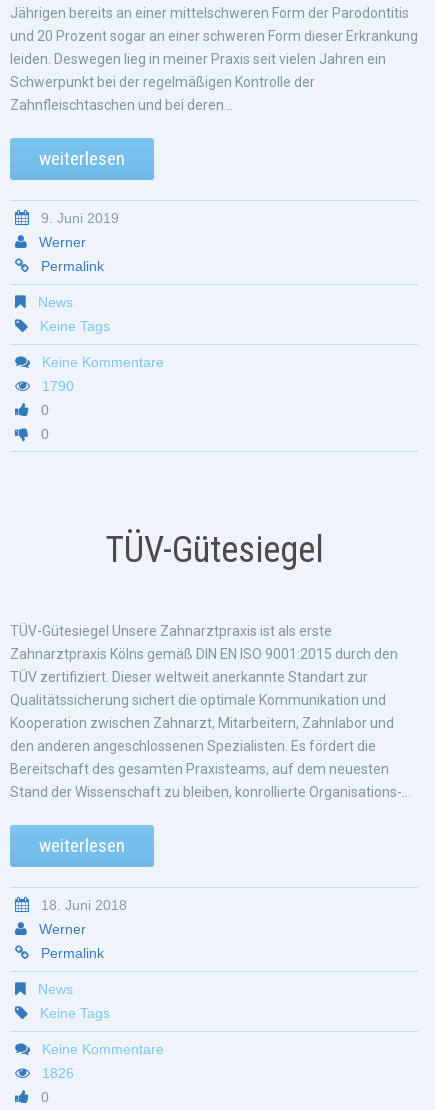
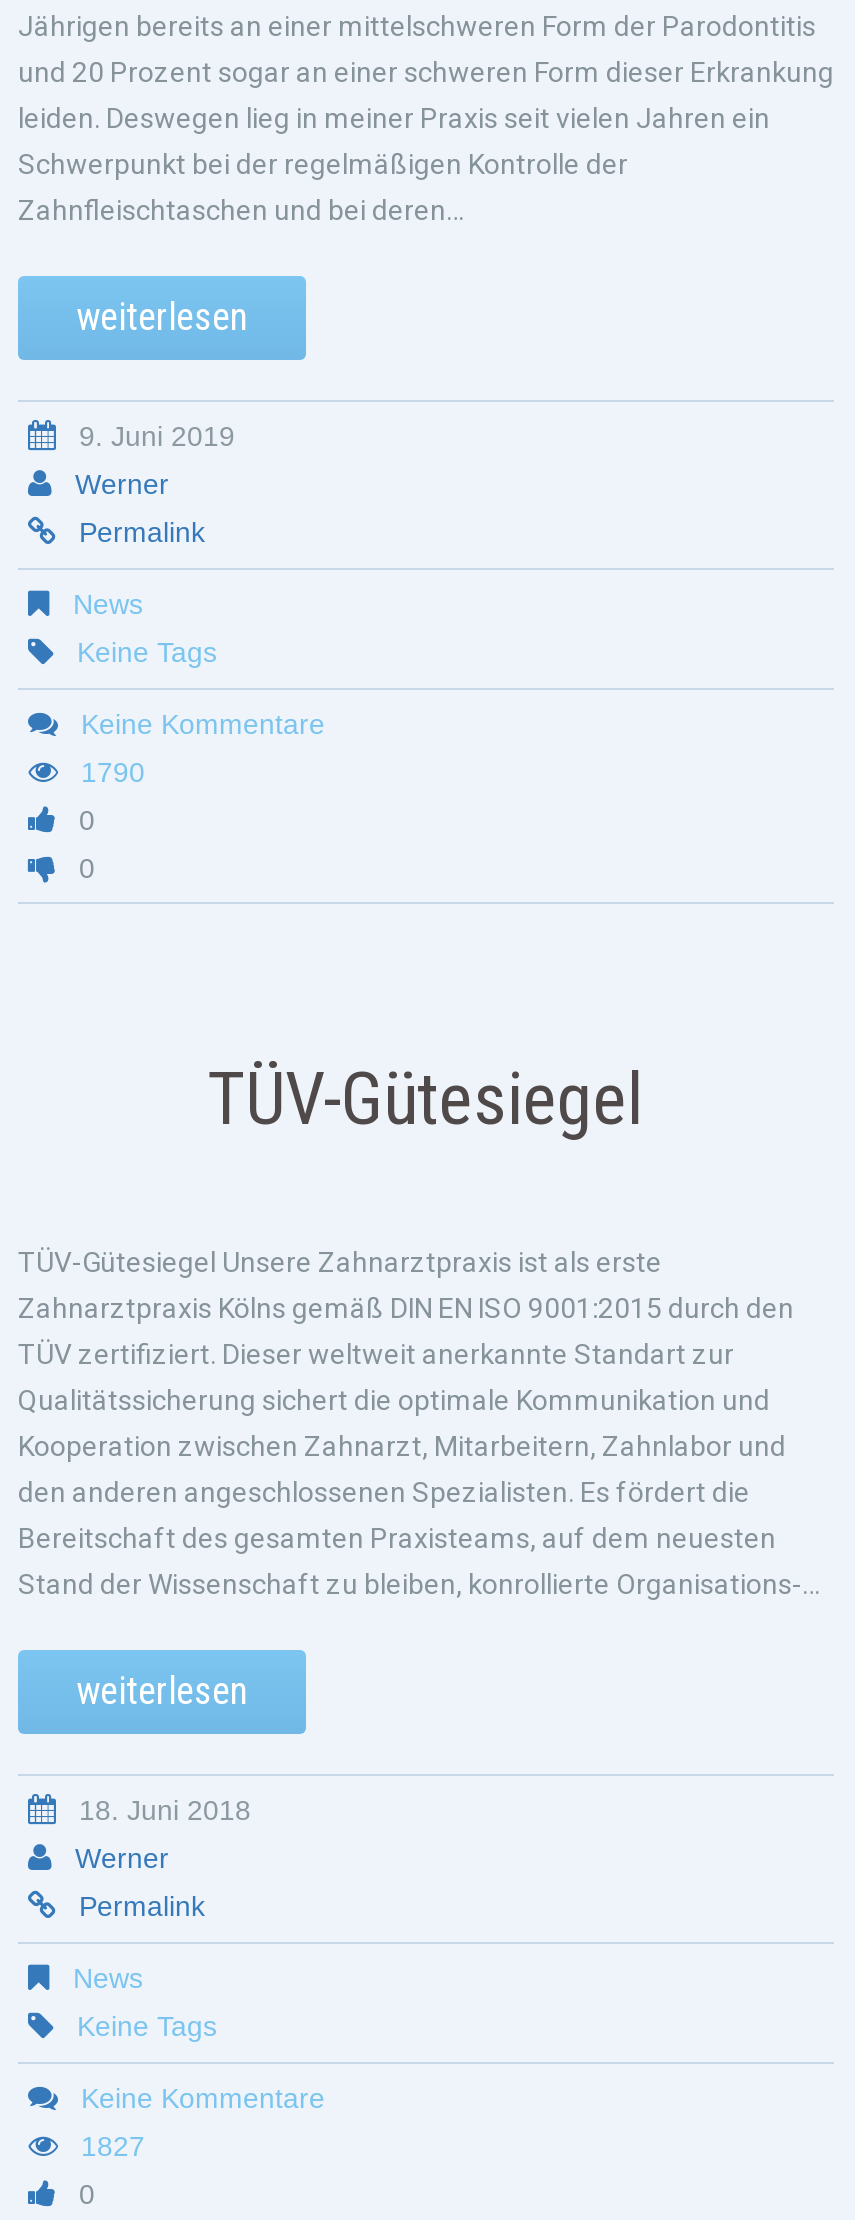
[37,1065,73,1081] 1826 -> [73,2130,145,2162] 1827

